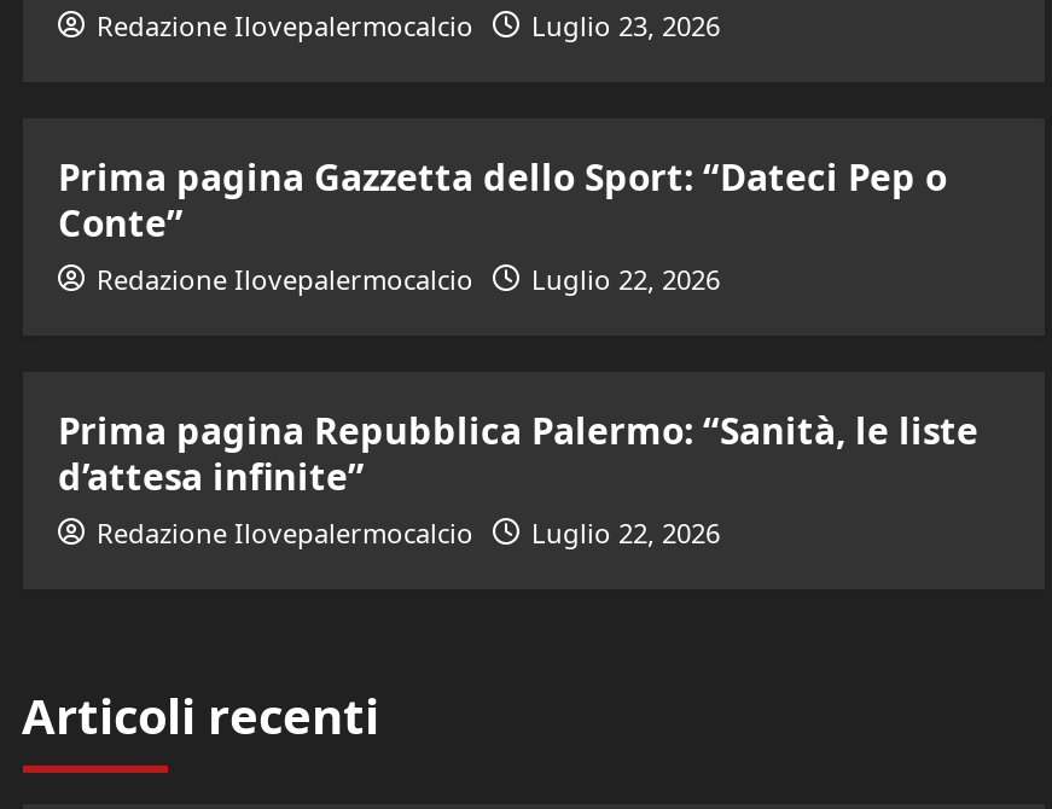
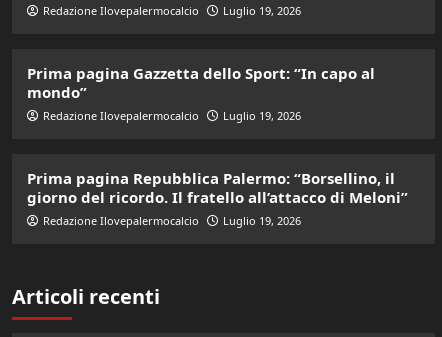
[97,8,720,44] Redazione Ilovepalermocalcio Luglio 23, 2026 -> [42,3,300,18] Redazione Ilovepalermocalcio Luglio 19, 2026
[58,153,947,247] Prima pagina Gazzetta dello Sport: “Dateci Pep o | Conte” -> [26,63,374,102] Prima pagina Gazzetta dello Sport: “In capo al | mondo”
[97,262,720,298] Redazione Ilovepalermocalcio Luglio 22, 2026 -> [42,108,300,123] Redazione Ilovepalermocalcio Luglio 19, 2026
[58,407,978,501] Prima pagina Repubblica Palermo: “Sanità, le liste | d’attesa infinite” -> [26,168,407,207] Prima pagina Repubblica Palermo: “Borsellino, il | giorno del ricordo. Il fratello all’attacco di Meloni”
[97,515,720,552] Redazione Ilovepalermocalcio Luglio 22, 2026 -> [42,213,300,228] Redazione Ilovepalermocalcio Luglio 19, 2026

